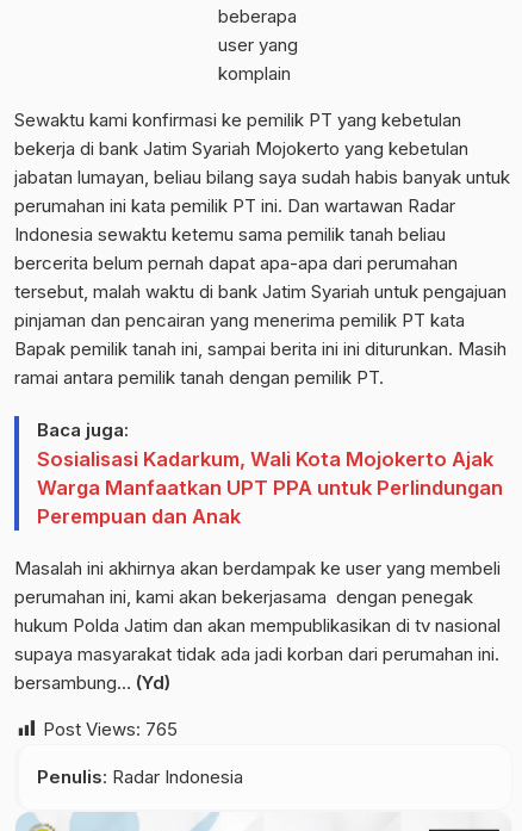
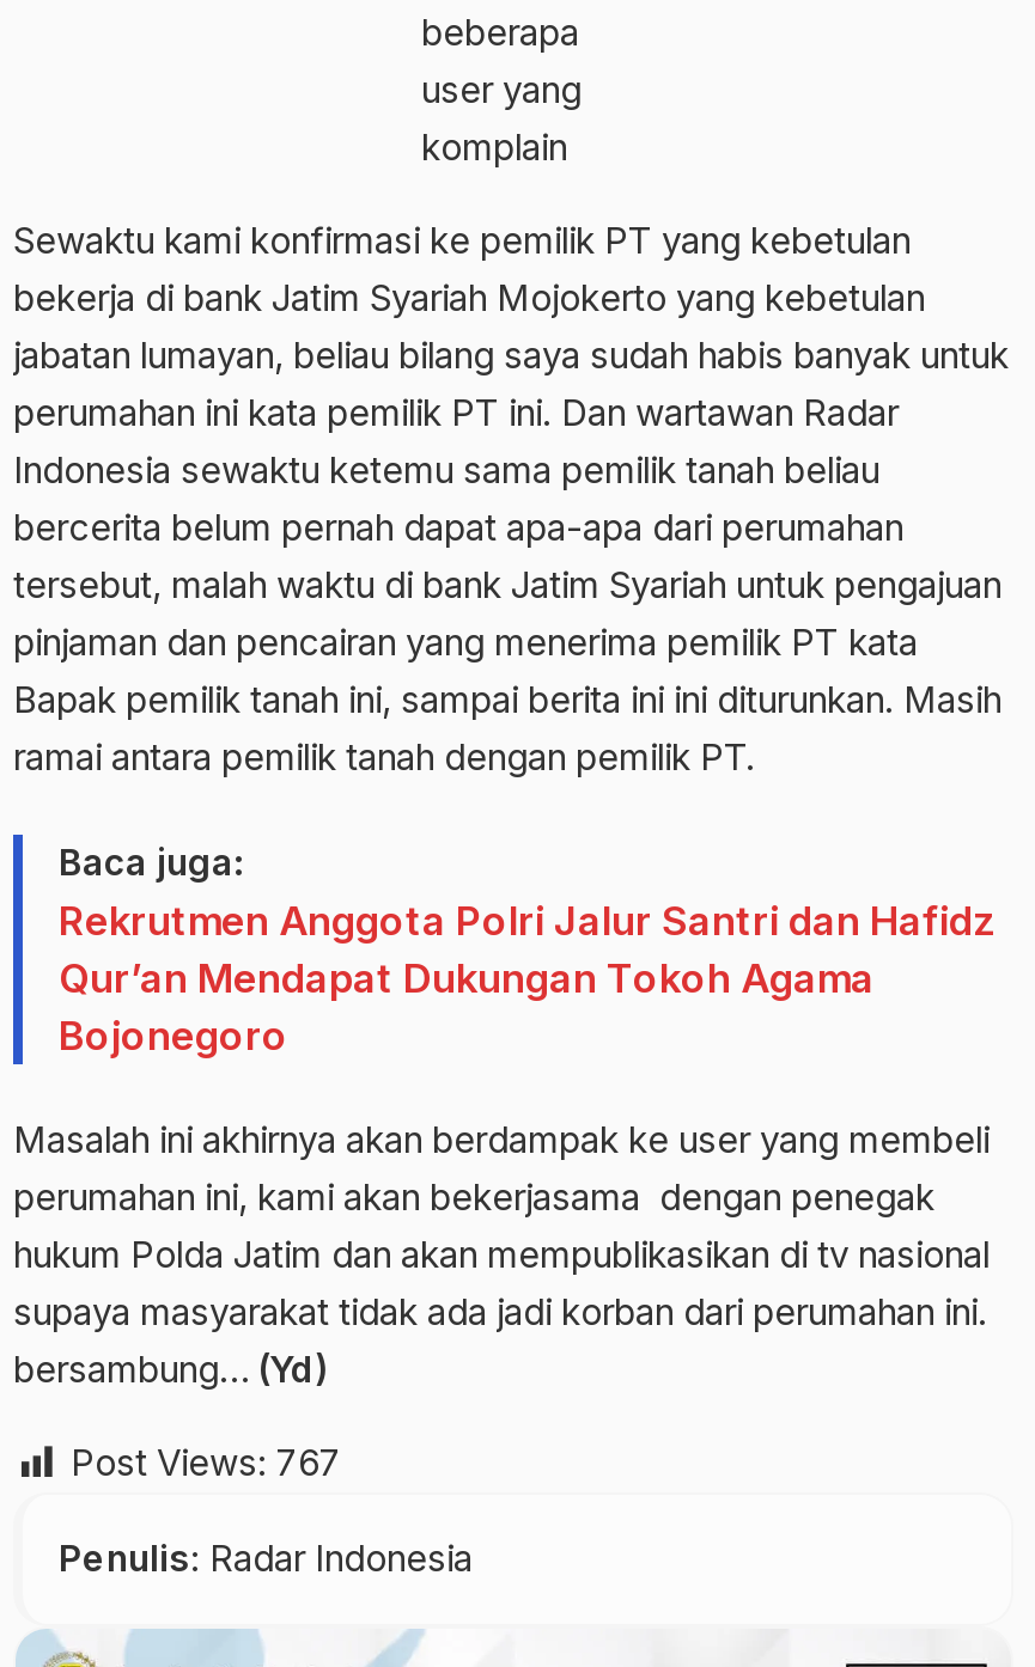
[37,447,503,528] Sosialisasi Kadarkum, Wali Kota Mojokerto Ajak | Warga Manfaatkan UPT PPA untuk Perlindungan | Perempuan dan Anak -> [59,897,994,1060] Rekrutmen Anggota Polri Jalur Santri dan Hafidz | Qur’an Mendapat Dukungan Tokoh Agama | Bojonegoro
[43,718,178,740] Post Views: 765 -> [71,1440,341,1485] Post Views: 767

